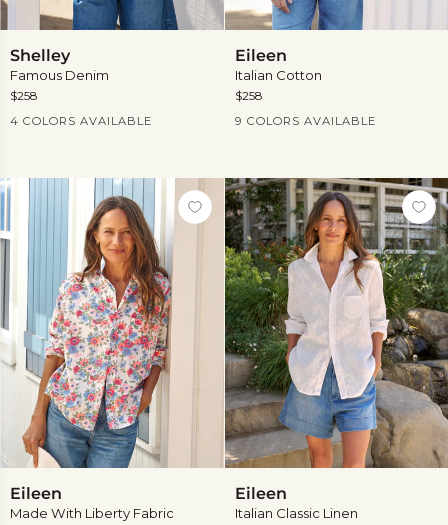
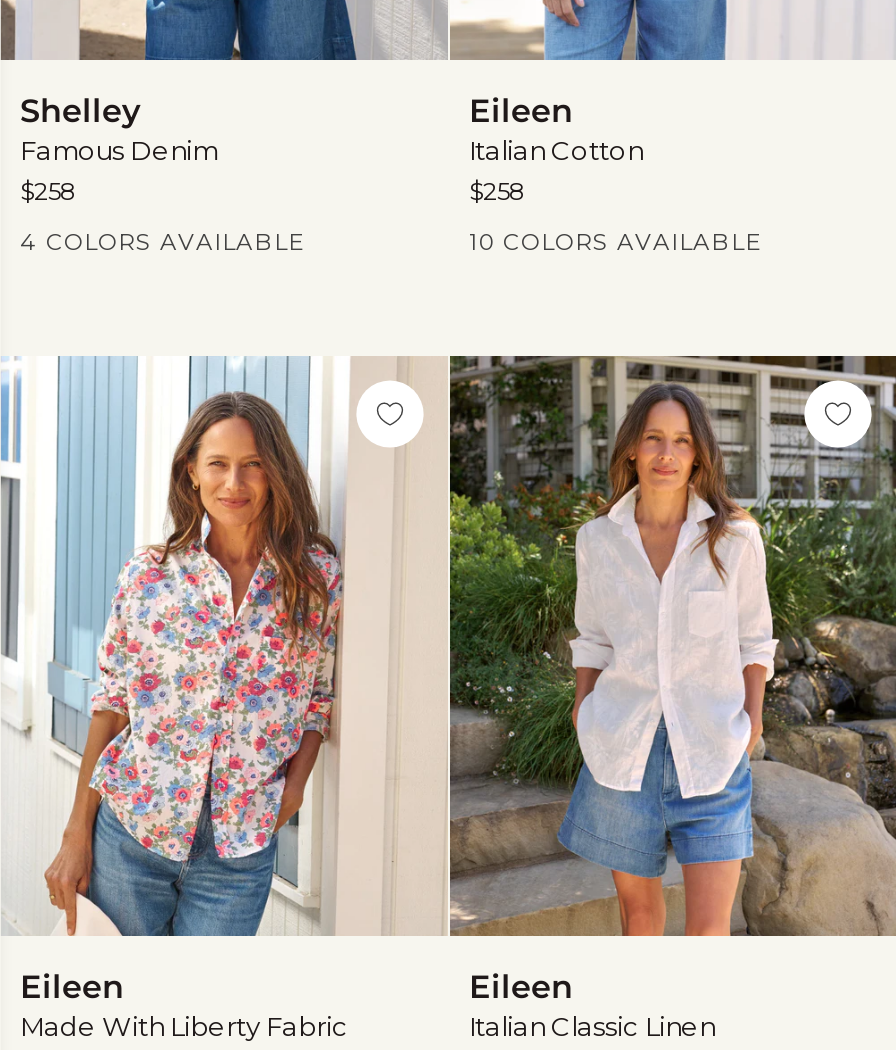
[234,114,375,128] 9 COLORS AVAILABLE -> [469,227,761,255] 10 COLORS AVAILABLE

